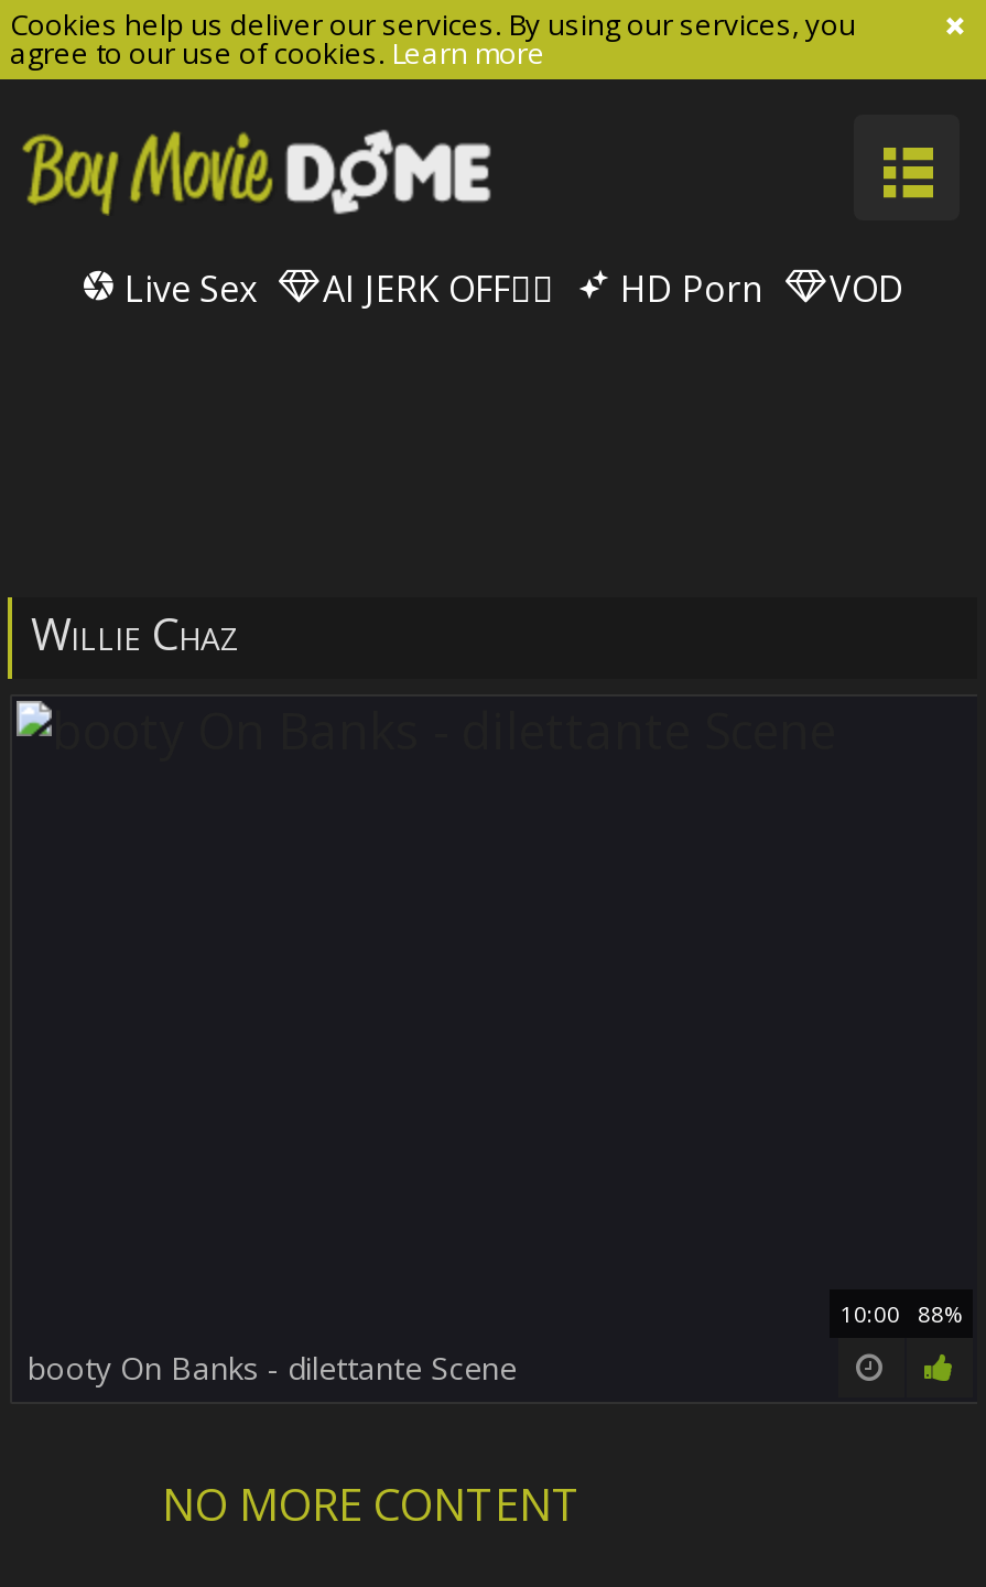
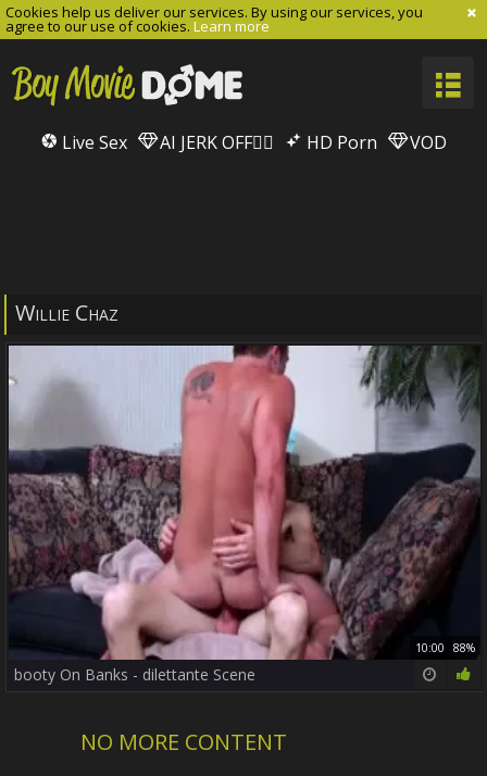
none -> [8,345,480,661] [image]

